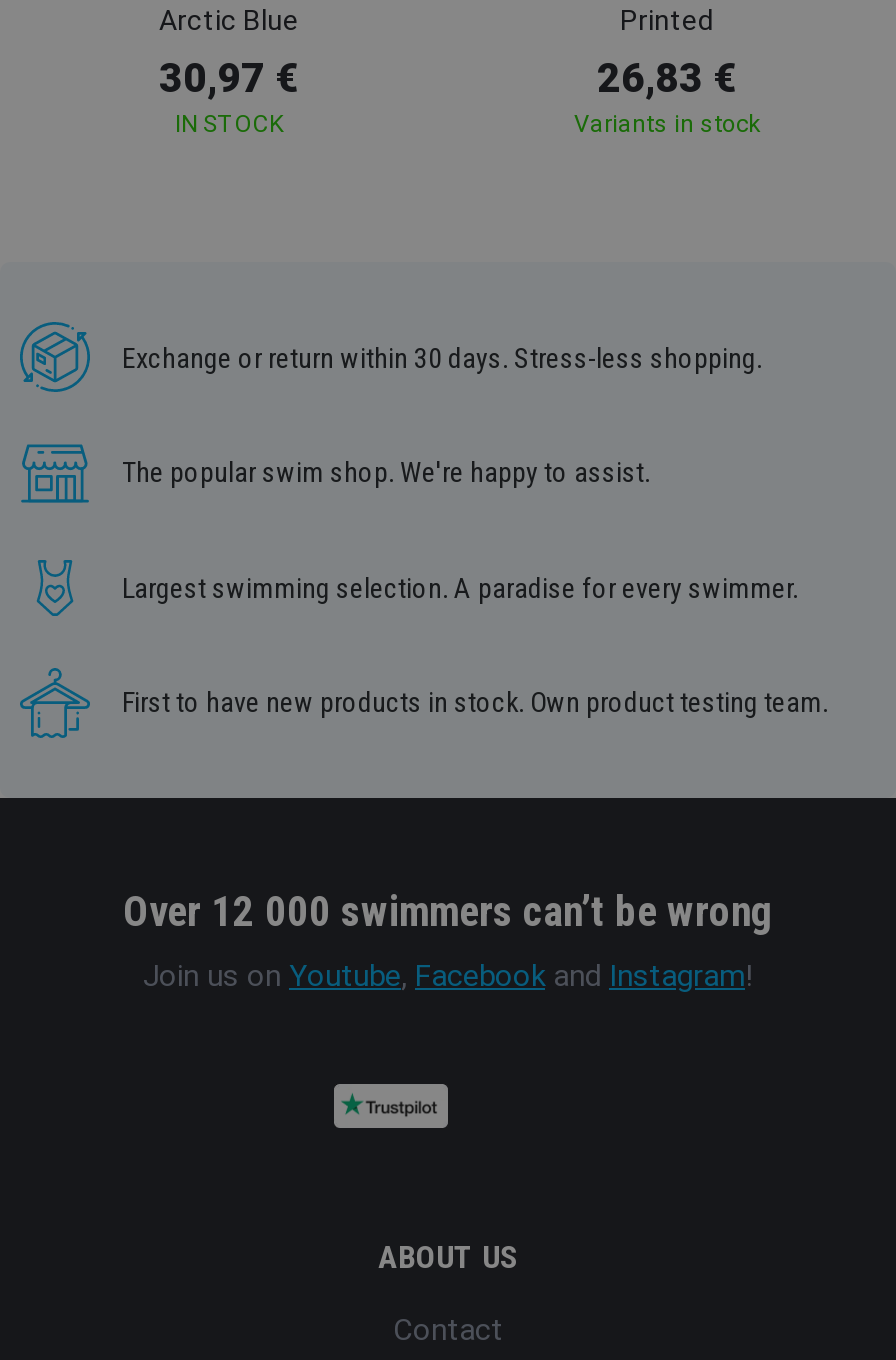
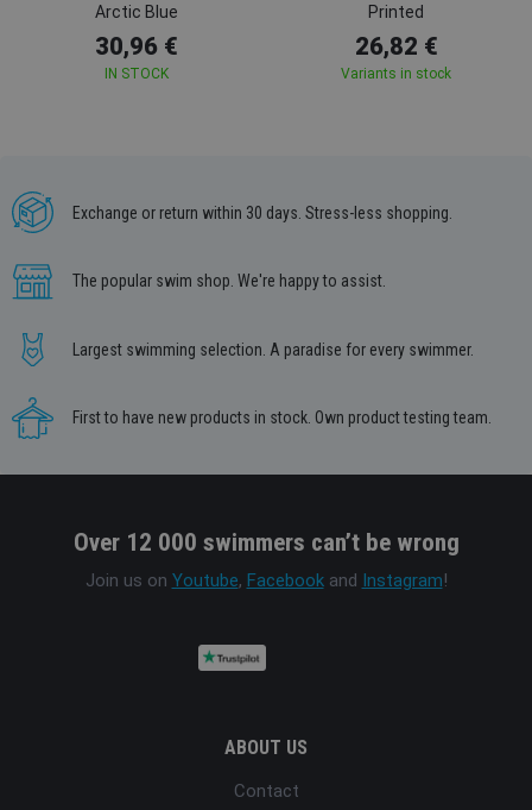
[159,54,299,102] 30,97 € -> [94,32,178,61] 30,96 €
[597,54,737,102] 26,83 € -> [354,32,438,61] 26,82 €

